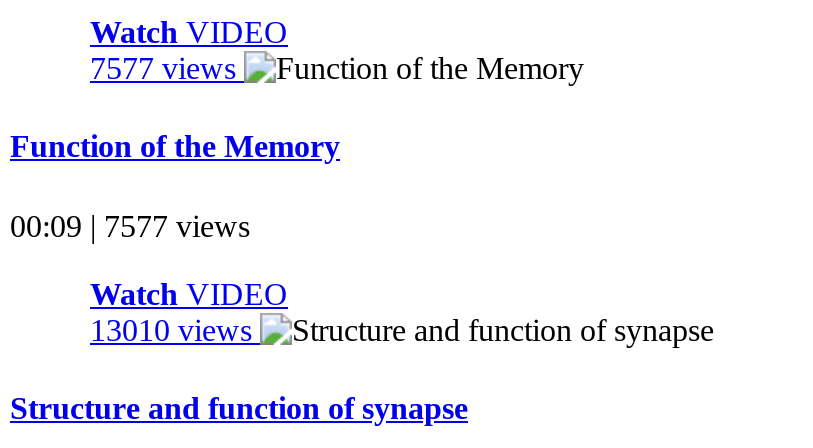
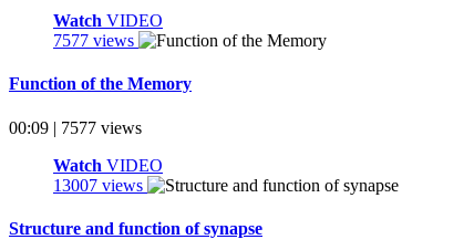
[90,312,260,346] 13010 views -> [53,176,147,194] 13007 views

